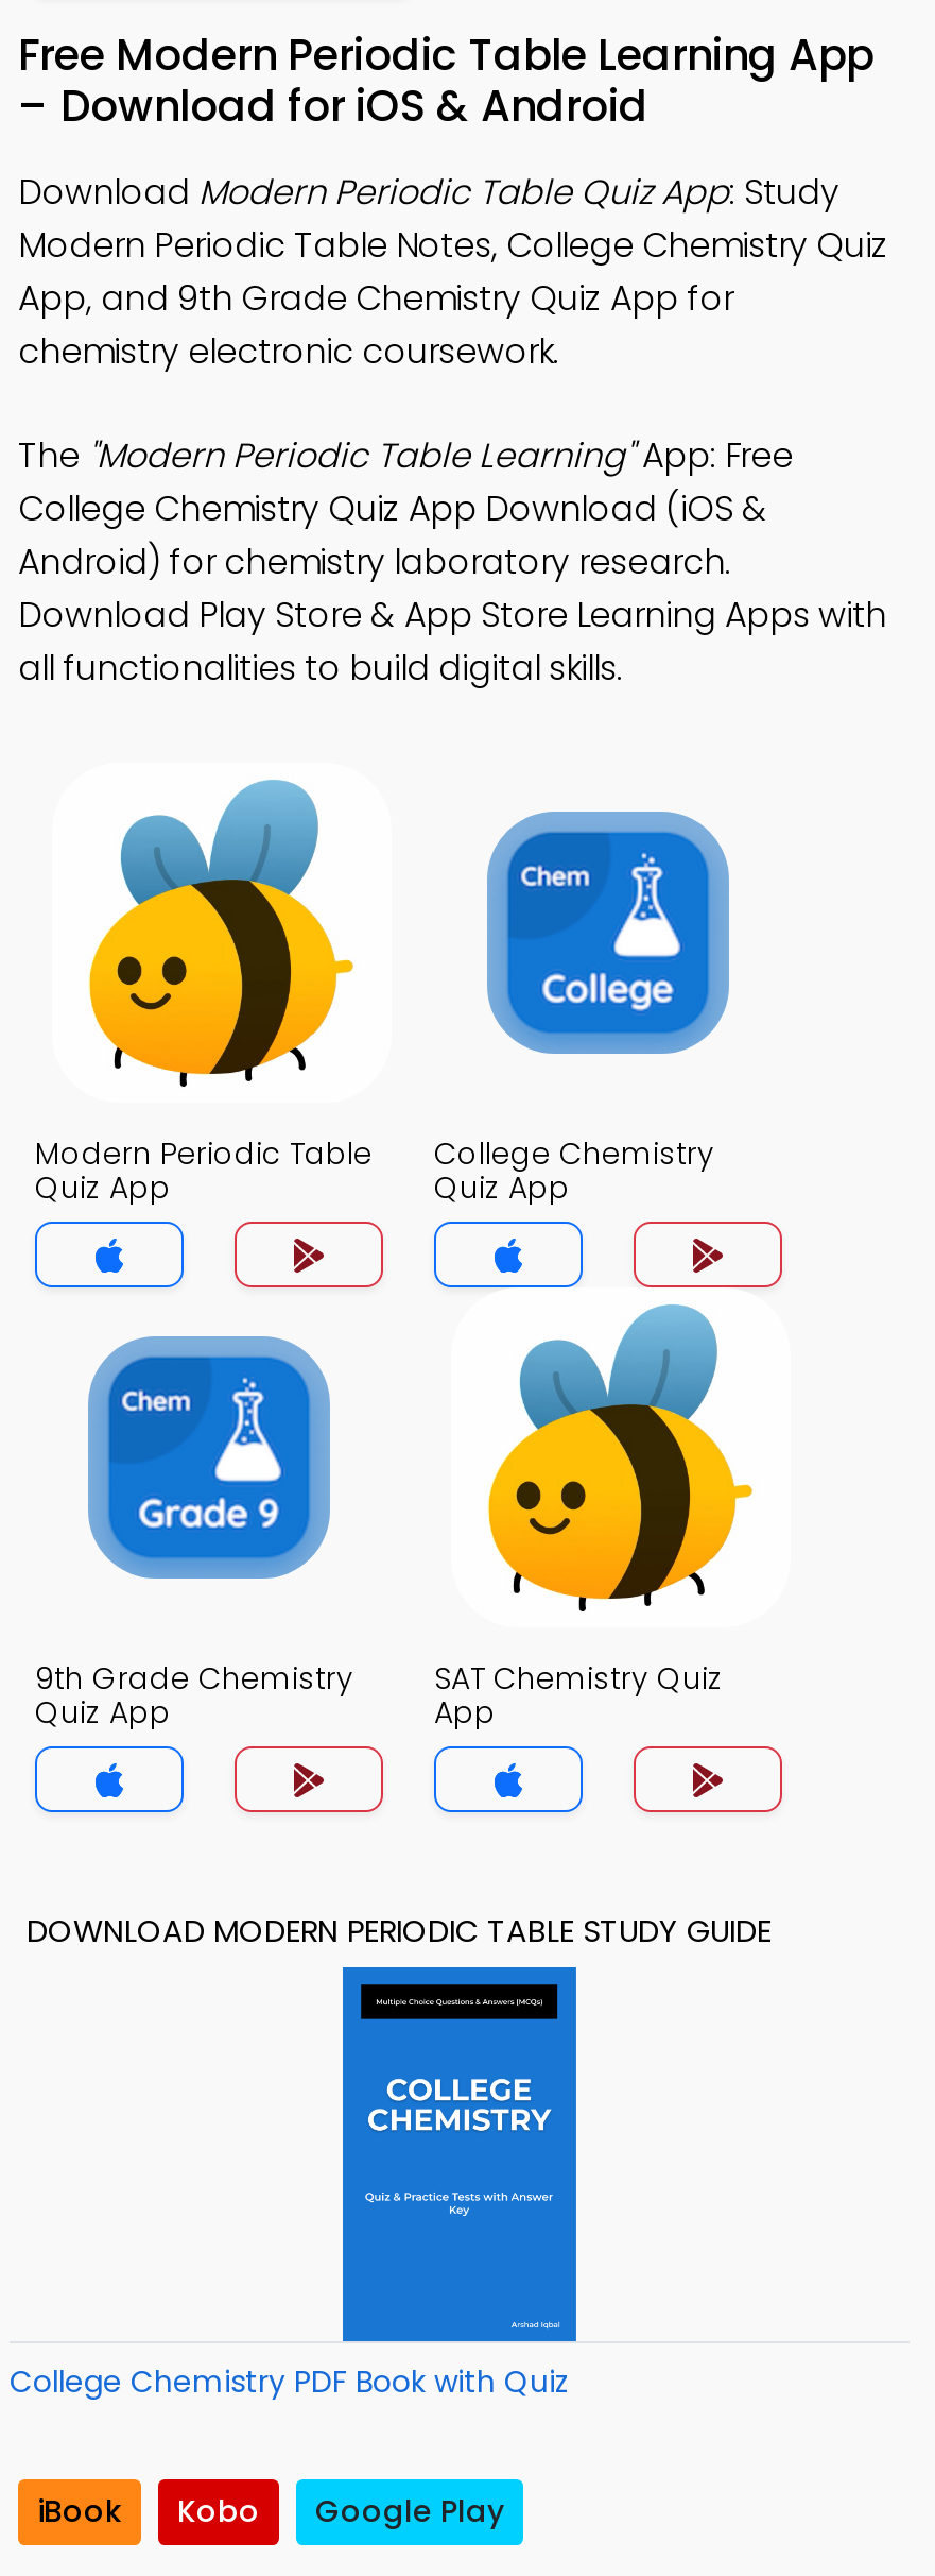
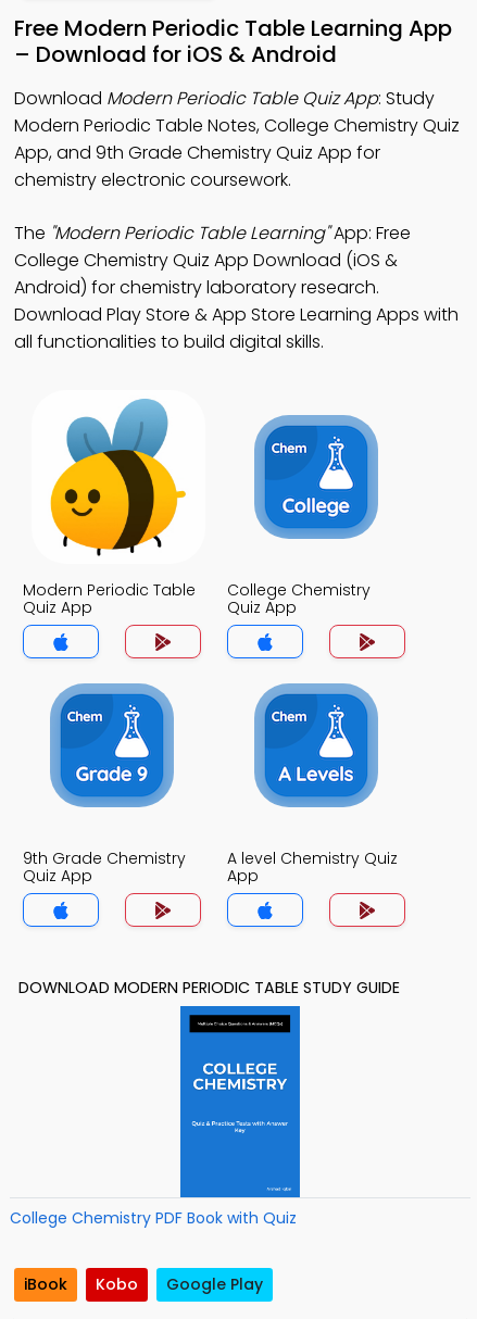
[434,1302,755,1700] [image] | SAT Chemistry Quiz -> [227,667,398,869] [image] | A level Chemistry Quiz

